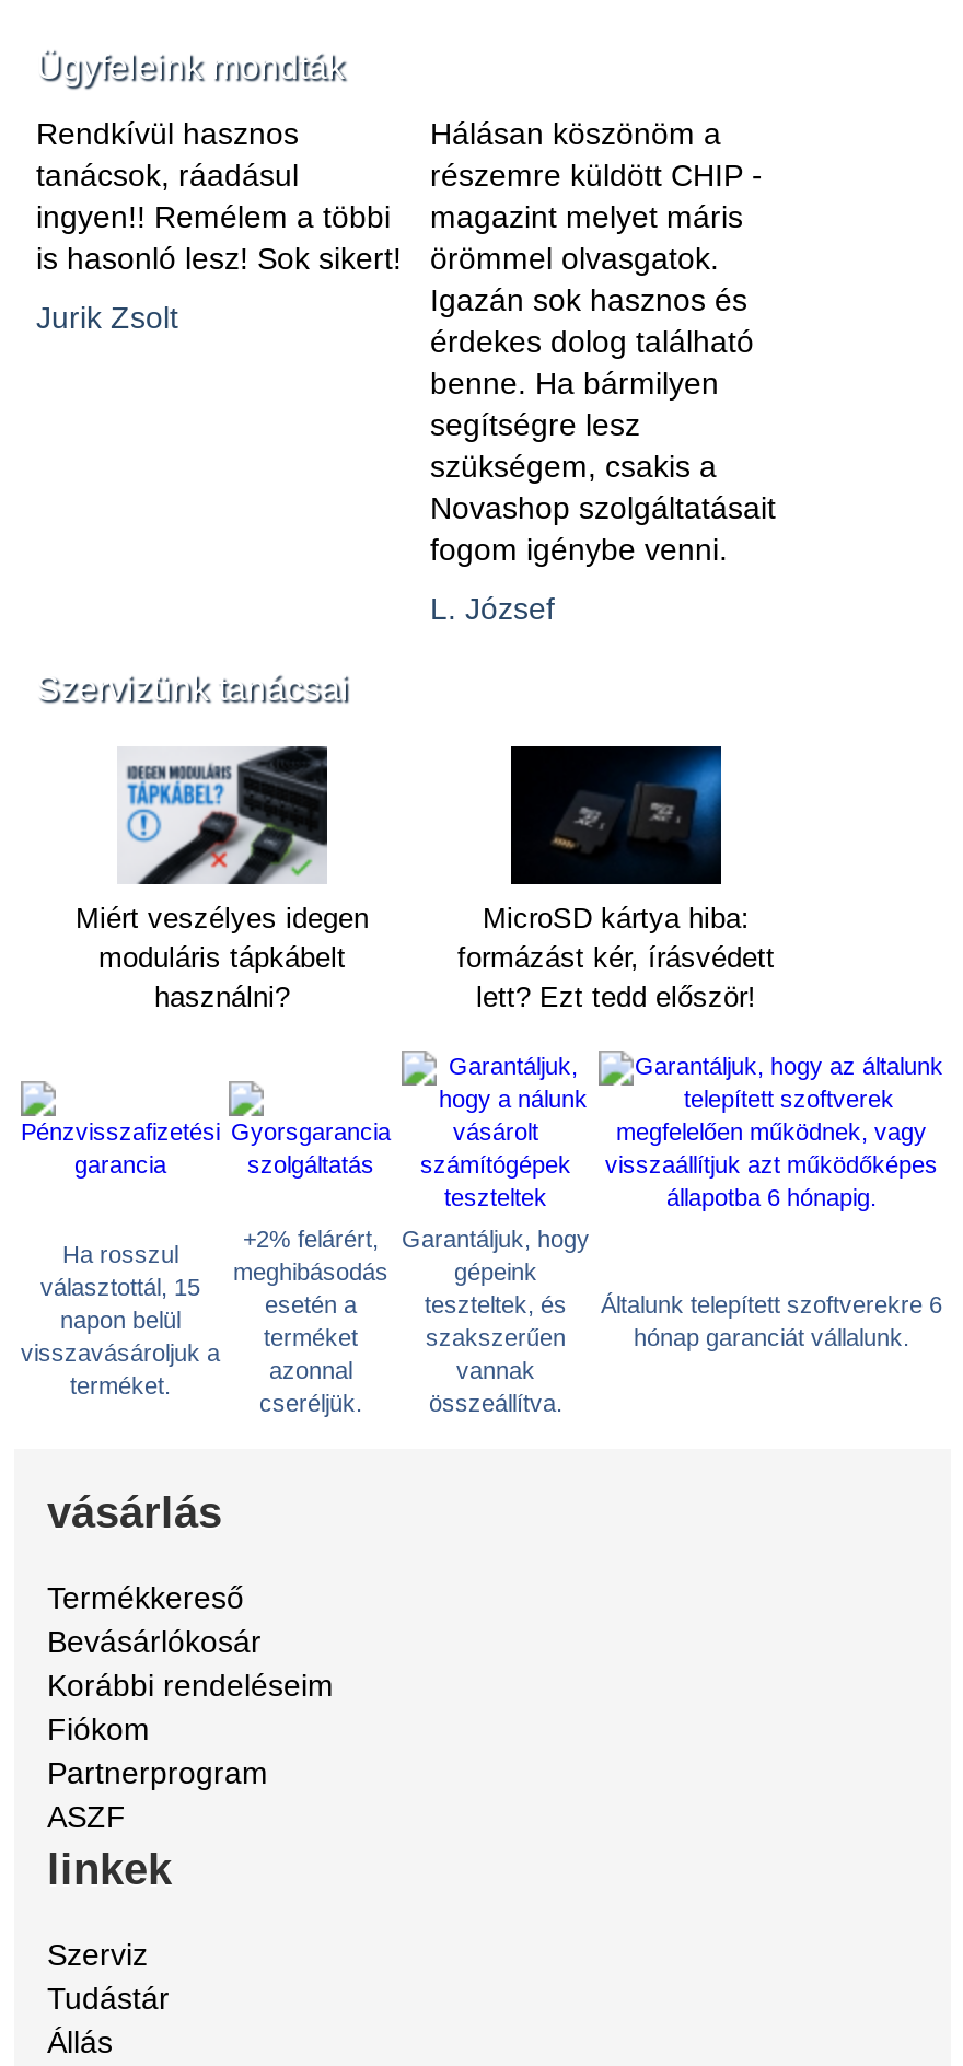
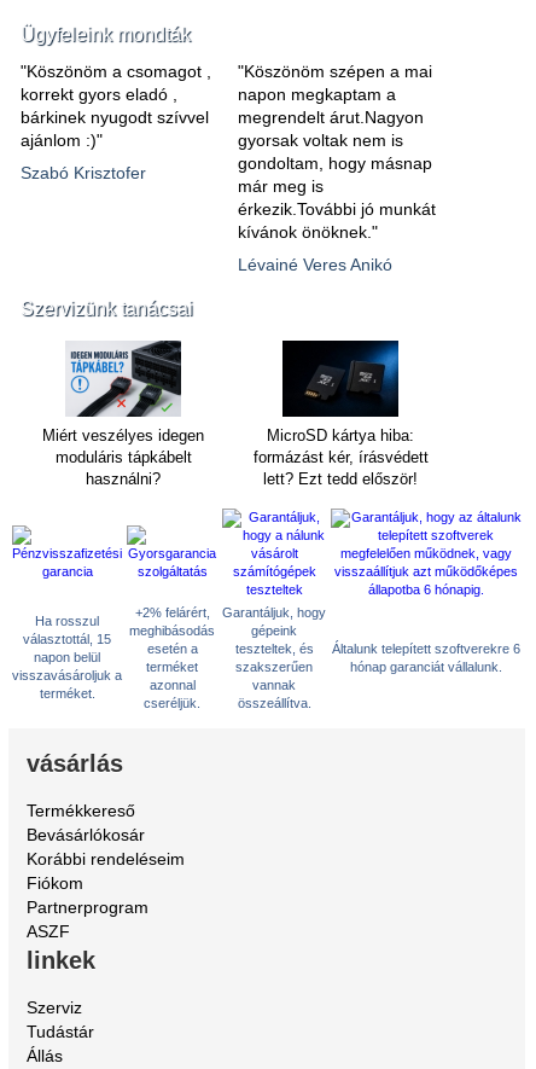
[36,116,402,276] Rendkívül hasznos | tanácsok, ráadásul | ingyen!! Remélem a többi | is hasonló lesz! Sok sikert! -> [21,62,211,150] "Köszönöm a csomagot , | korrekt gyors eladó , | bárkinek nyugodt szívvel | ajánlom :)"
[430,116,776,567] Hálásan köszönöm a | részemre küldött CHIP - | magazint melyet máris | örömmel olvasgatok. | Igazán sok hasznos és | érdekes dolog található | benne. Ha bármilyen | segítségre lesz | szükségem, csakis a | Novashop szolgáltatásait | fogom igénybe venni. -> [238,62,436,242] "Köszönöm szépen a mai | napon megkaptam a | megrendelt árut.Nagyon | gyorsak voltak nem is | gondoltam, hogy másnap | már meg is | érkezik.További jó munkát | kívánok önöknek."
[36,300,178,335] Jurik Zsolt -> [21,163,146,182] Szabó Krisztofer
[430,591,555,626] L. József -> [238,255,392,274] Lévainé Veres Anikó

